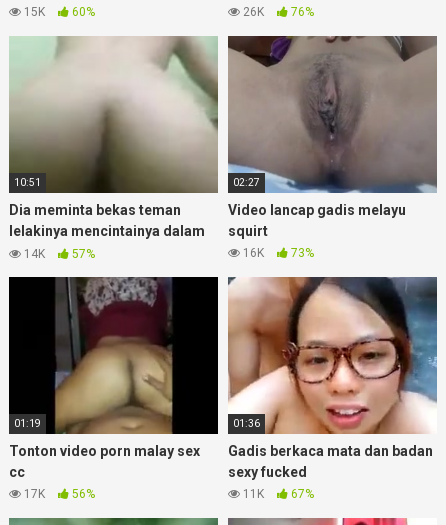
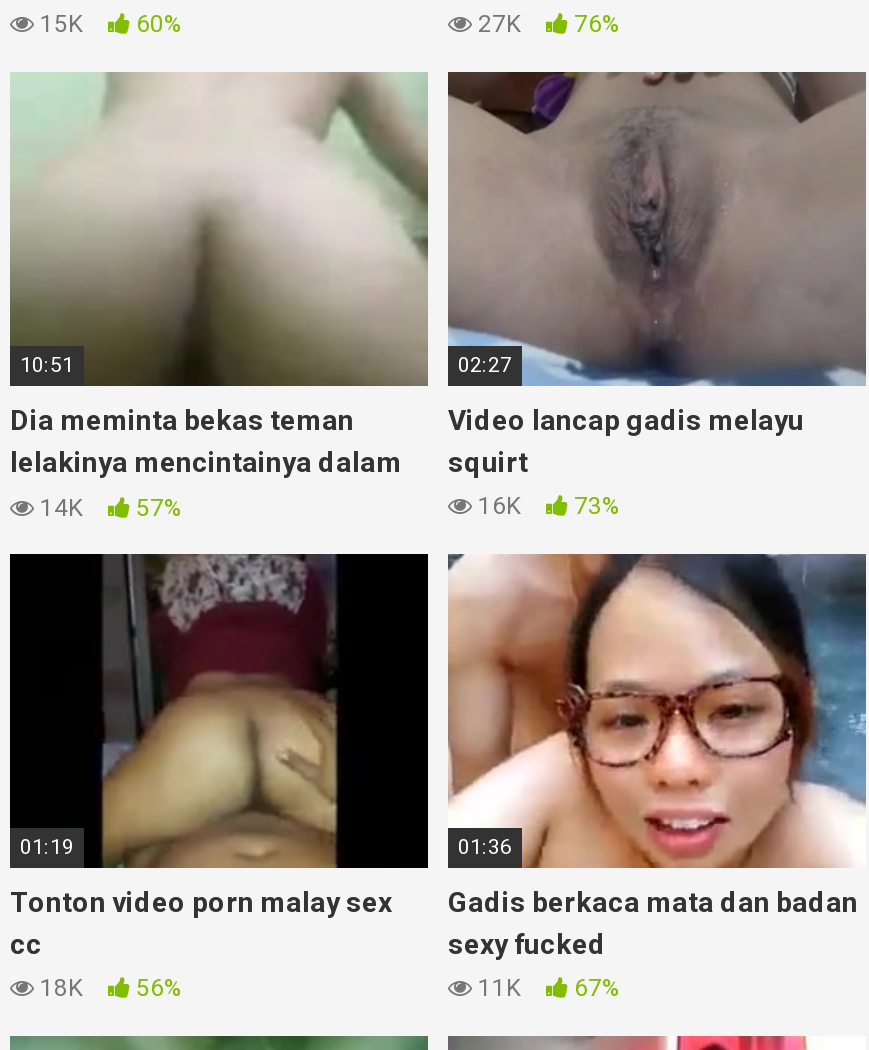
[240,4,314,18] 26K 76% -> [472,9,620,37] 27K 76%
[21,487,95,501] 17K 56% -> [34,974,182,1002] 18K 56%

